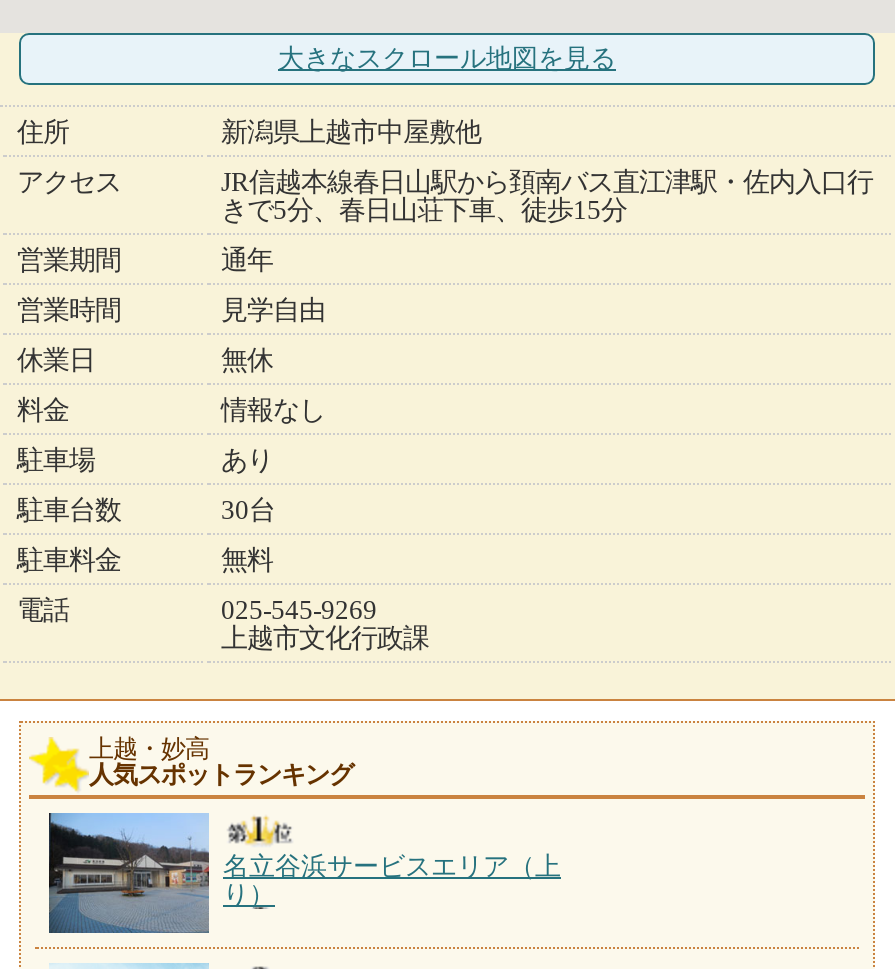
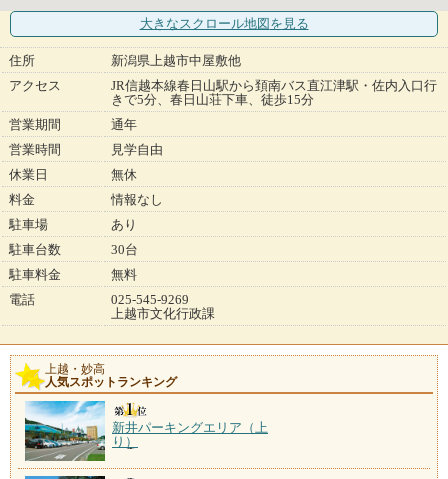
[47,811,561,935] [image] | 名立谷浜サービスエリア（上 -> [24,400,268,462] [image] | 新井パーキングエリア（上

